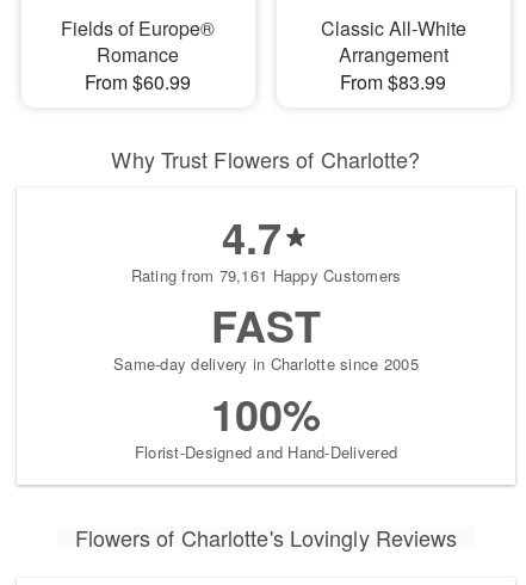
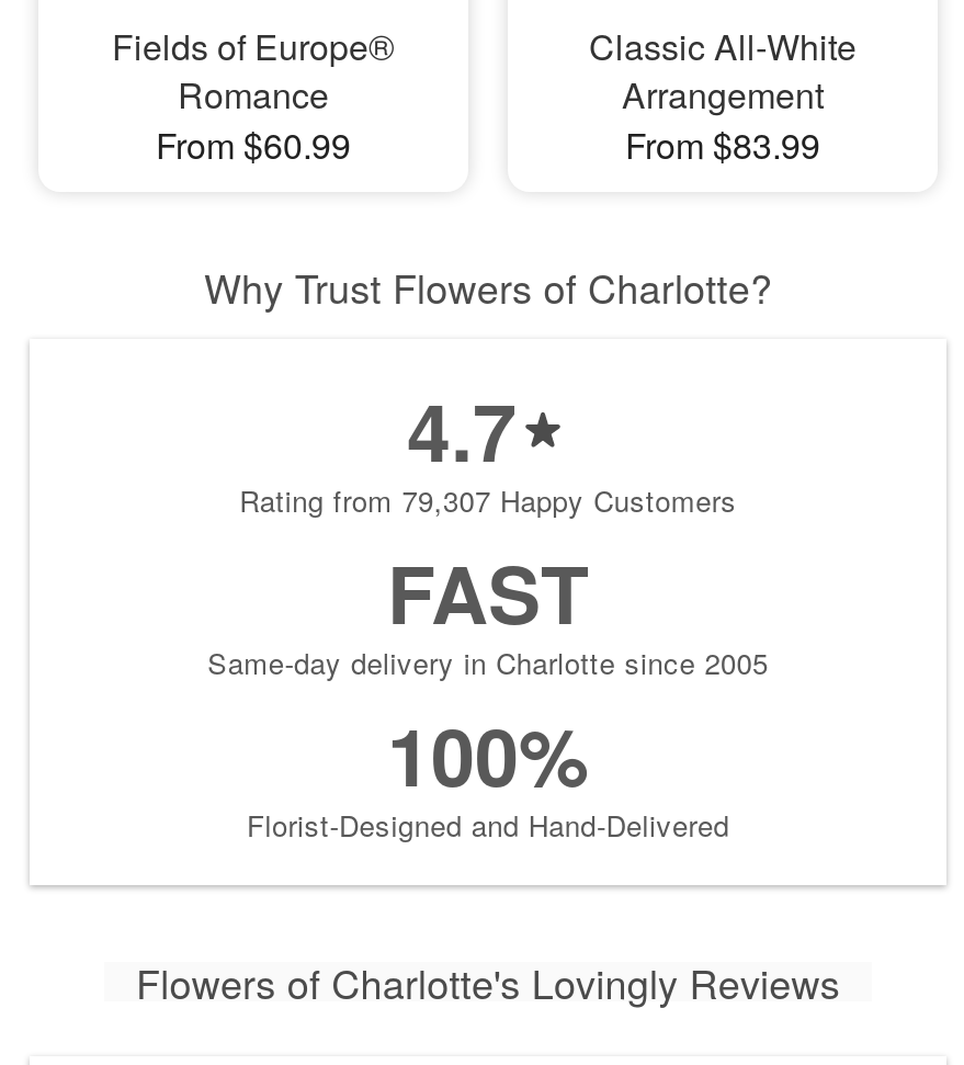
[131,264,401,287] Rating from 79,161 Happy Customers -> [239,480,737,521] Rating from 79,307 Happy Customers

